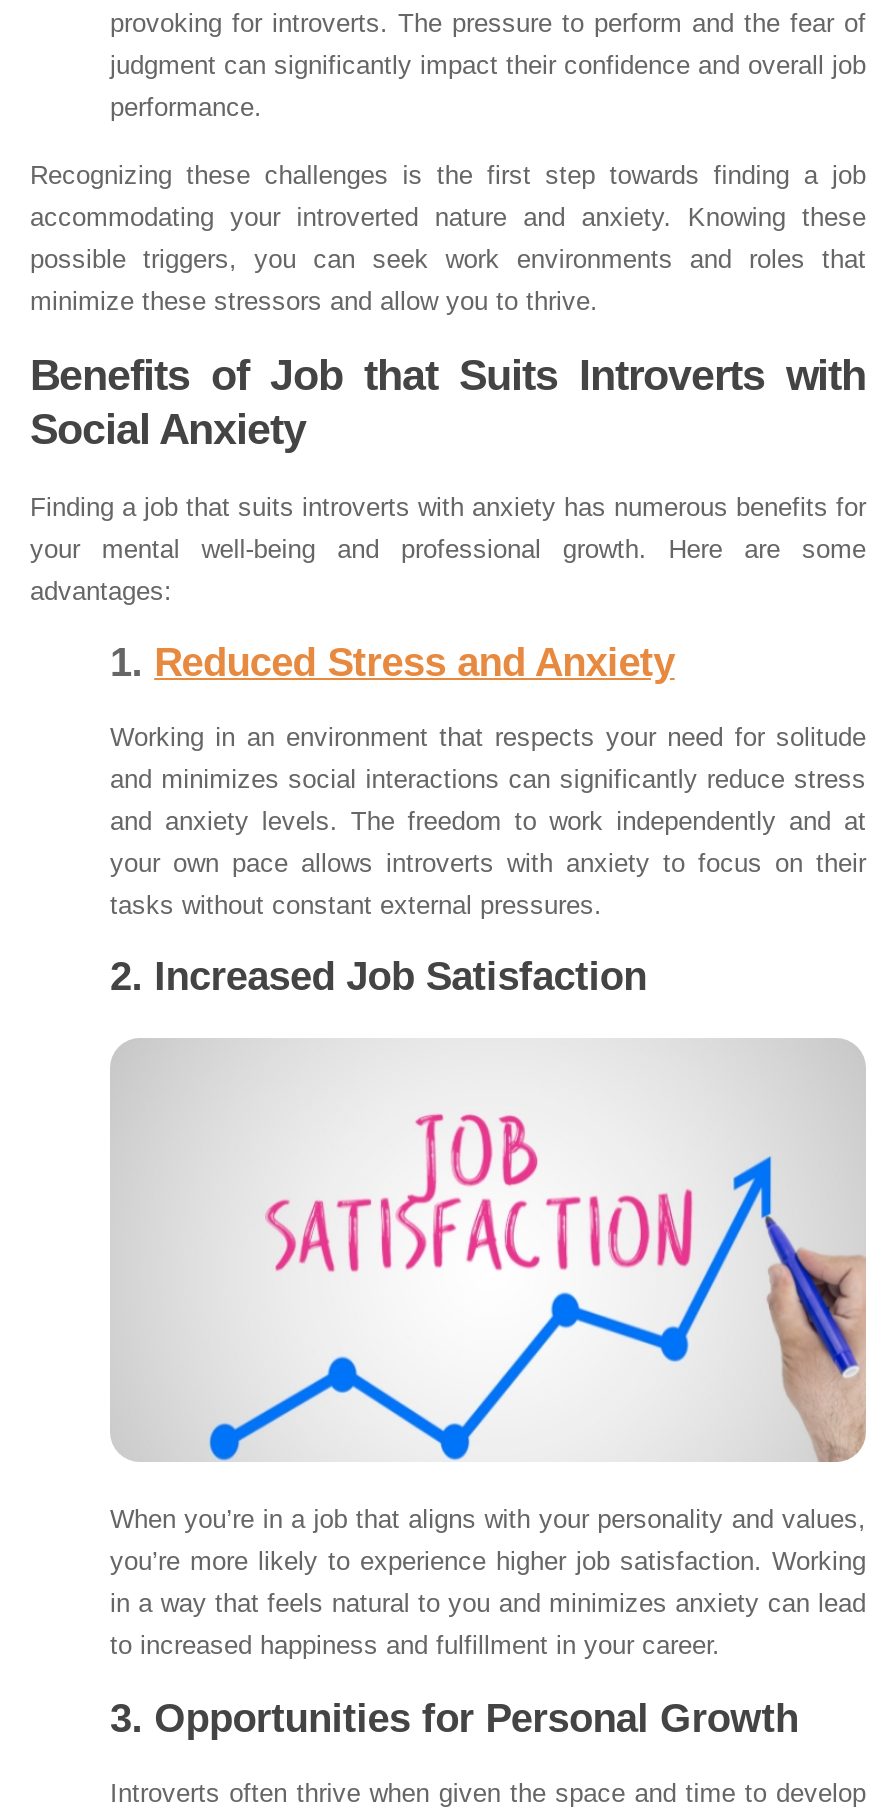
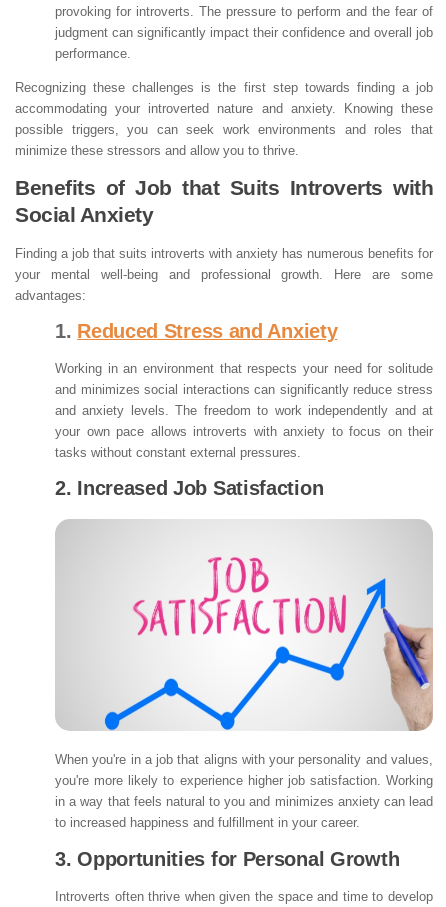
[110,1505,866,1535] When you’re in a job that aligns with your personality and values, -> [55,752,433,767] When you're in a job that aligns with your personality and values,
[110,1547,866,1577] you’re more likely to experience higher job satisfaction. Working -> [55,773,433,788] you're more likely to experience higher job satisfaction. Working

